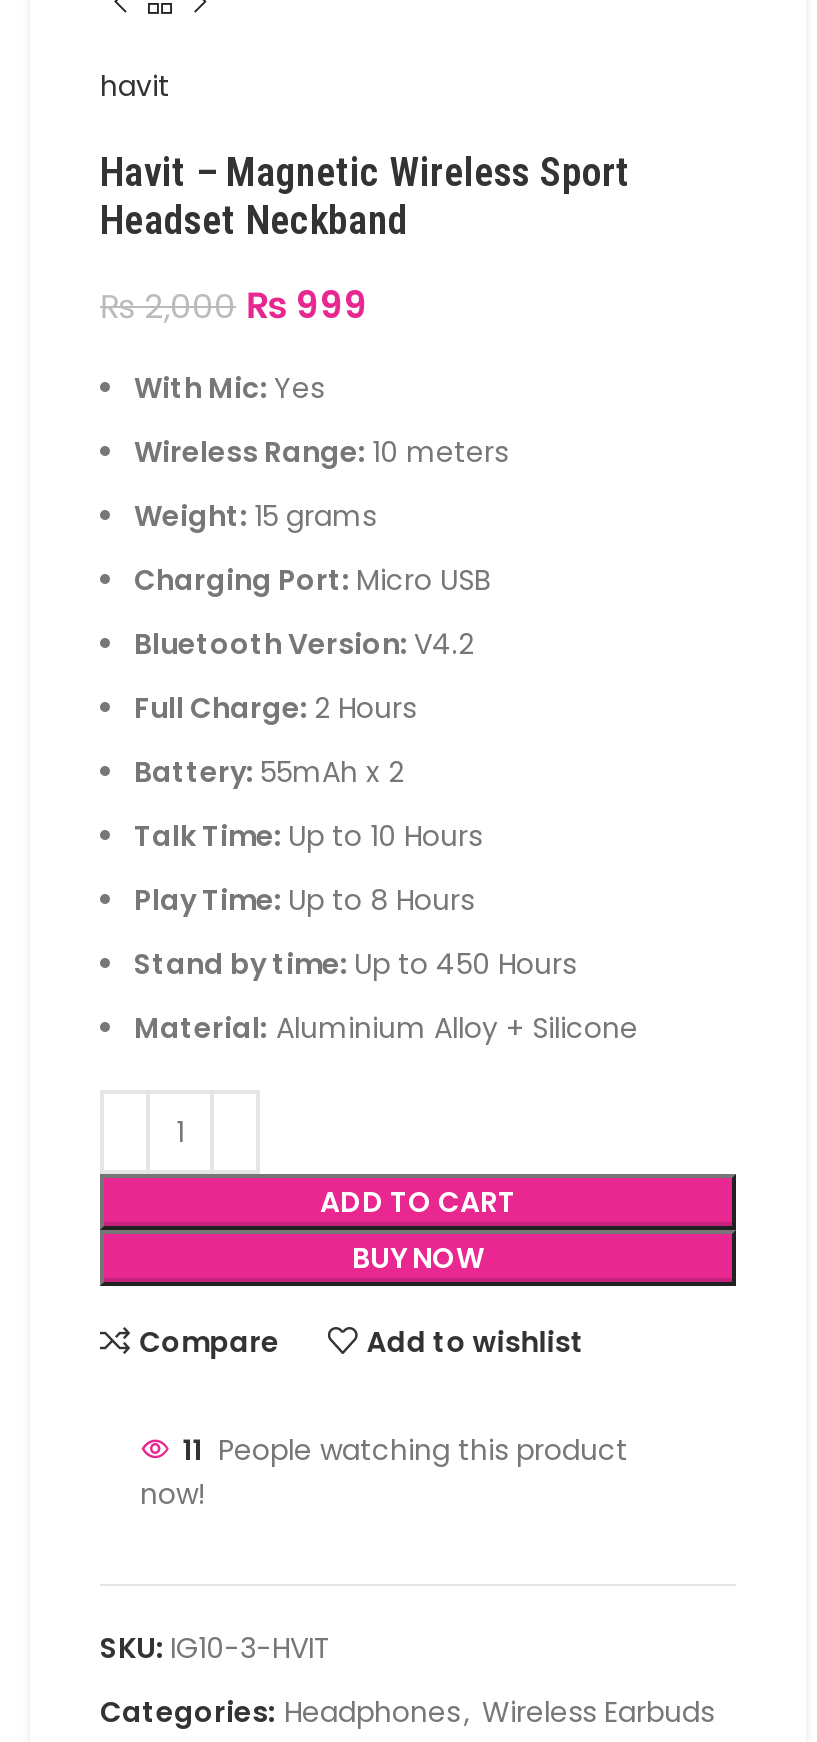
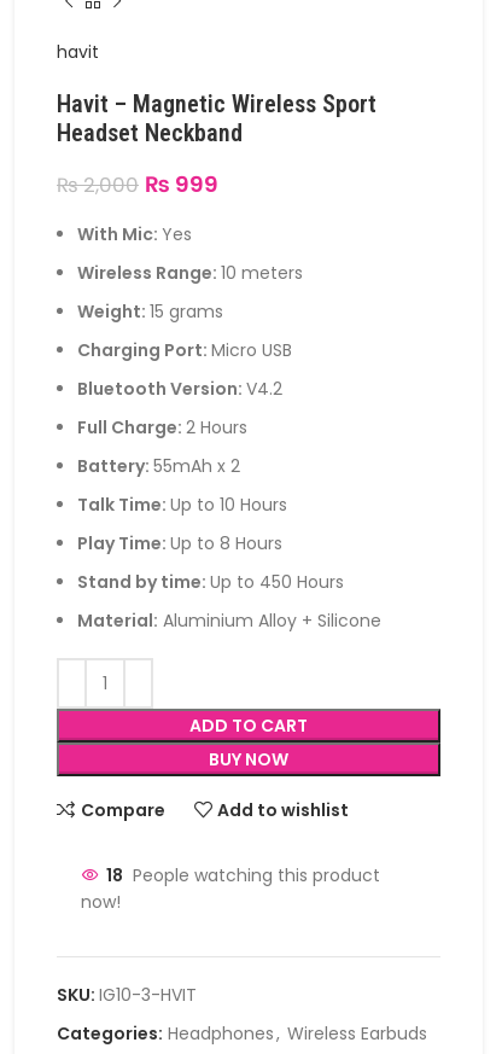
[182,1430,628,1470] 11 People watching this product -> [106,863,380,888] 18 People watching this product

